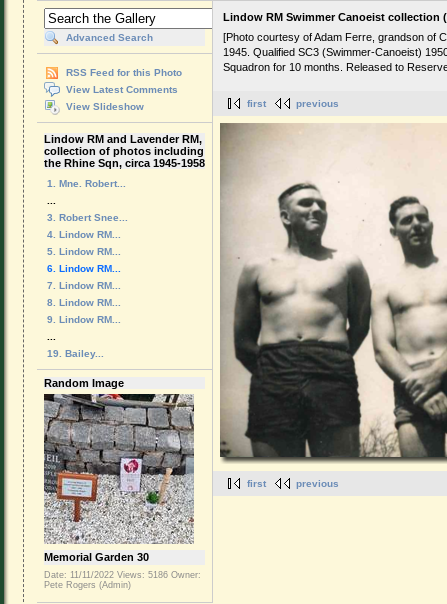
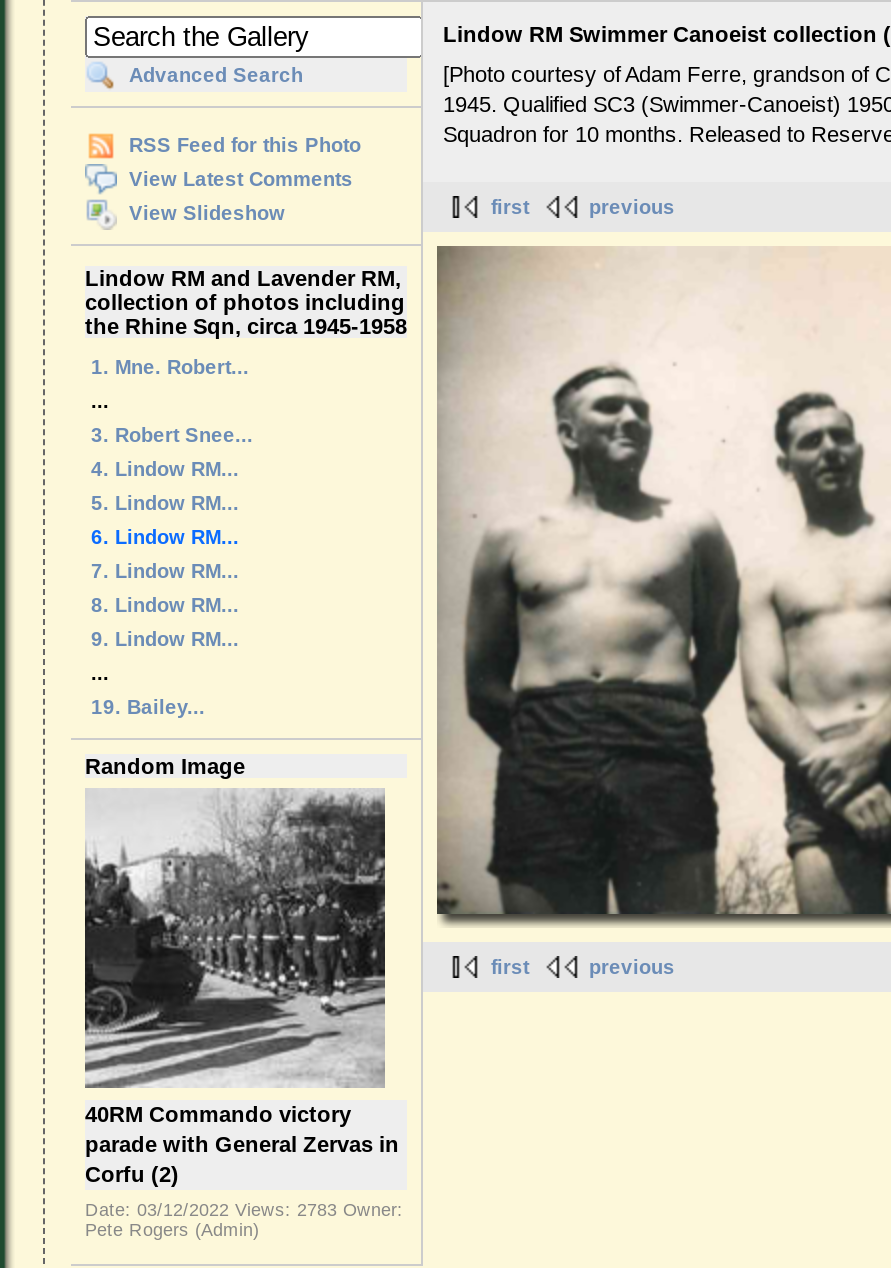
[43,393,195,563] [image] | Memorial Garden 30 -> [83,788,399,1185] [image] | 40RM Commando victory | parade with General Zervas in | Corfu (2)
[44,570,201,580] Date: 11/11/2022 Views: 5186 Owner: -> [85,1200,403,1220] Date: 03/12/2022 Views: 2783 Owner:

